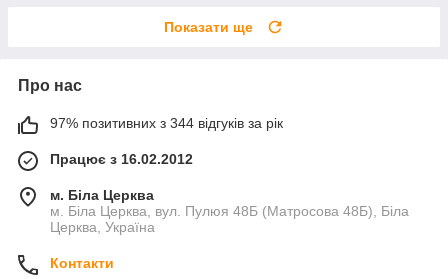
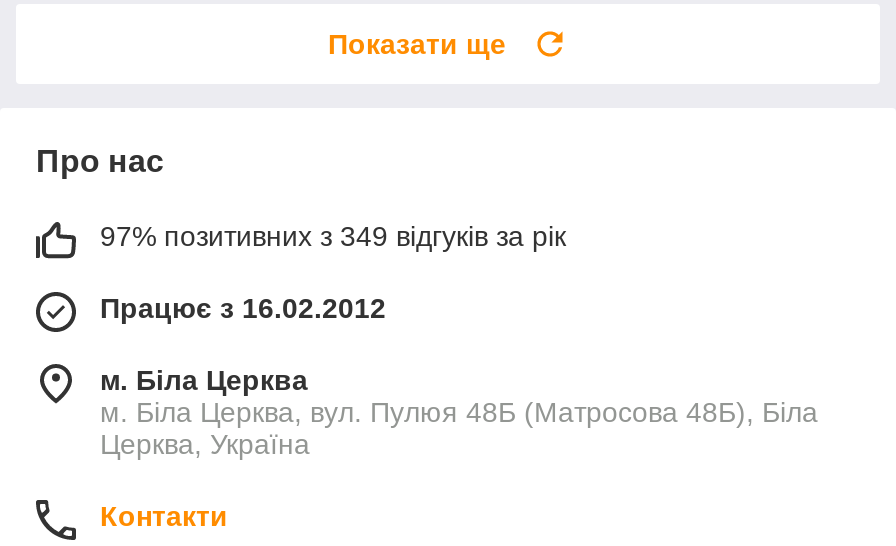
[50,115,283,131] 97% позитивних з 344 відгуків за рік -> [100,220,566,252] 97% позитивних з 349 відгуків за рік

